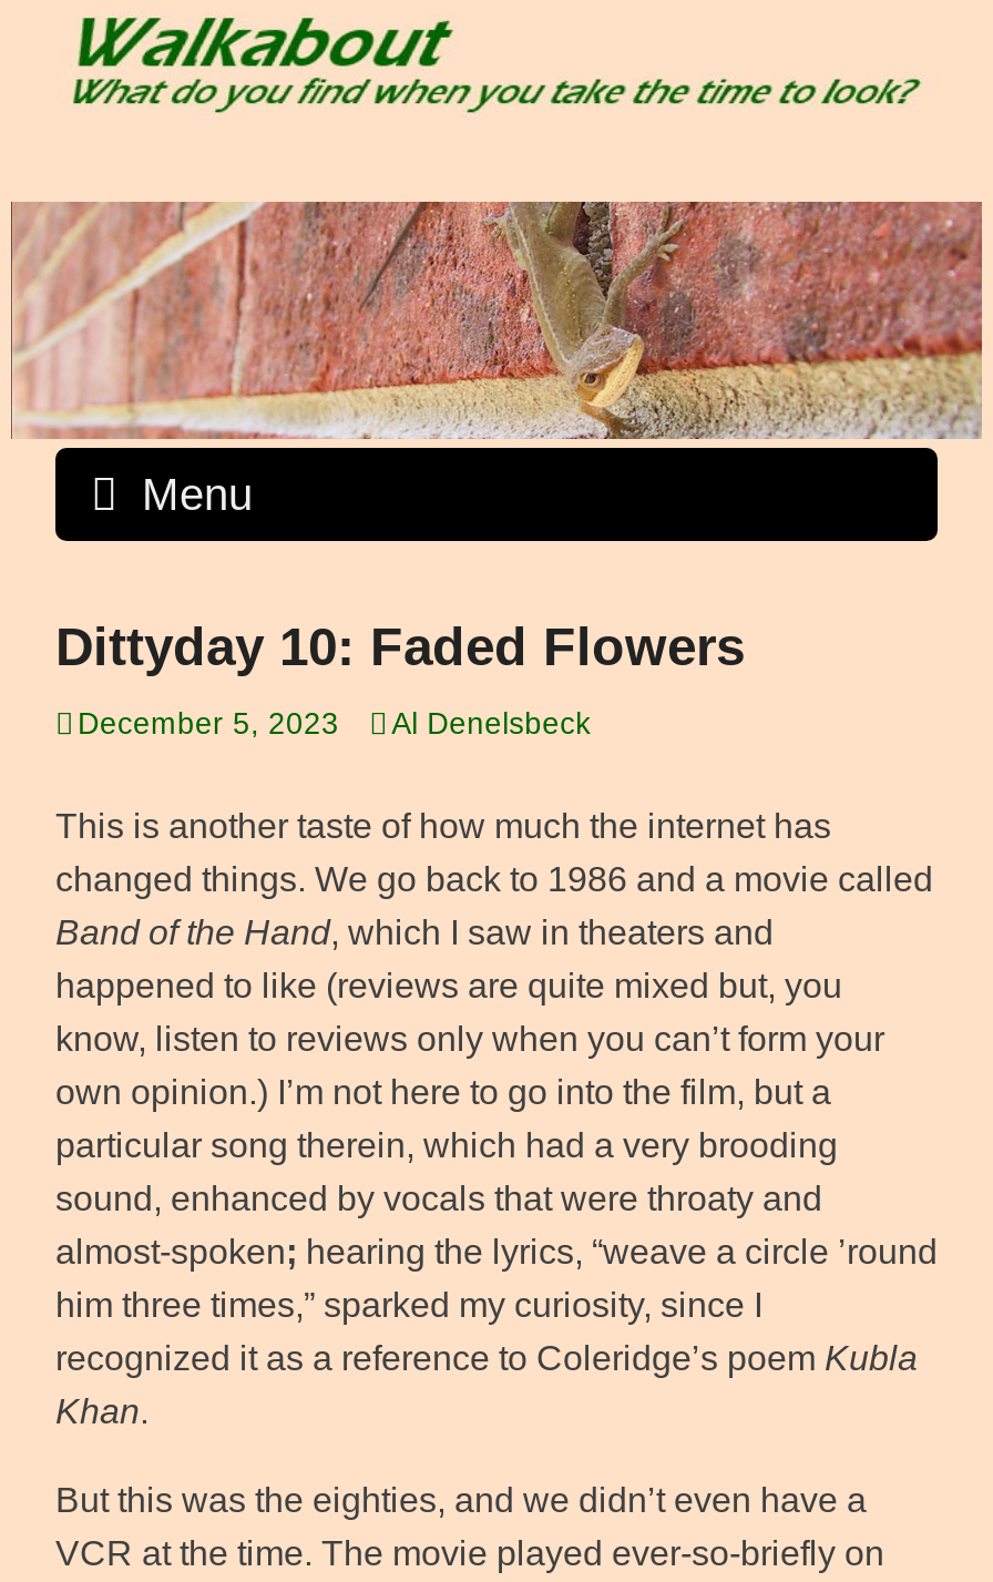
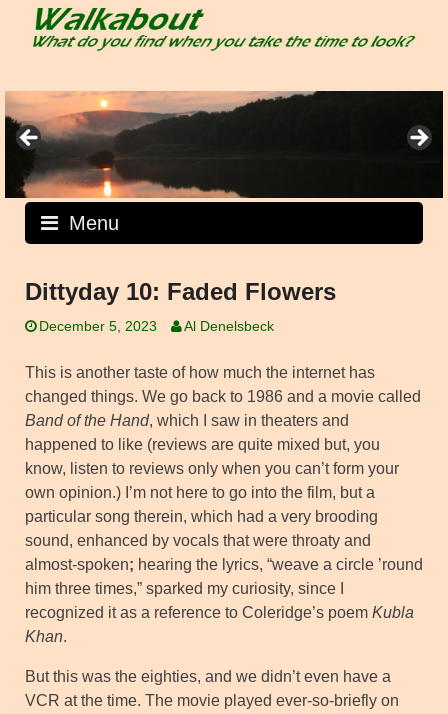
[11,202,984,439] [image] -> [4,90,444,199] [image]

